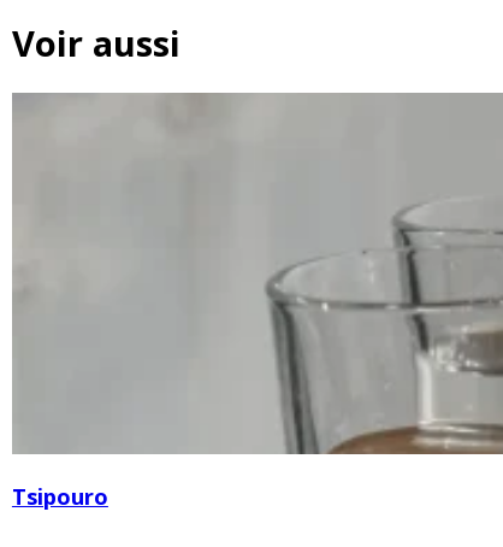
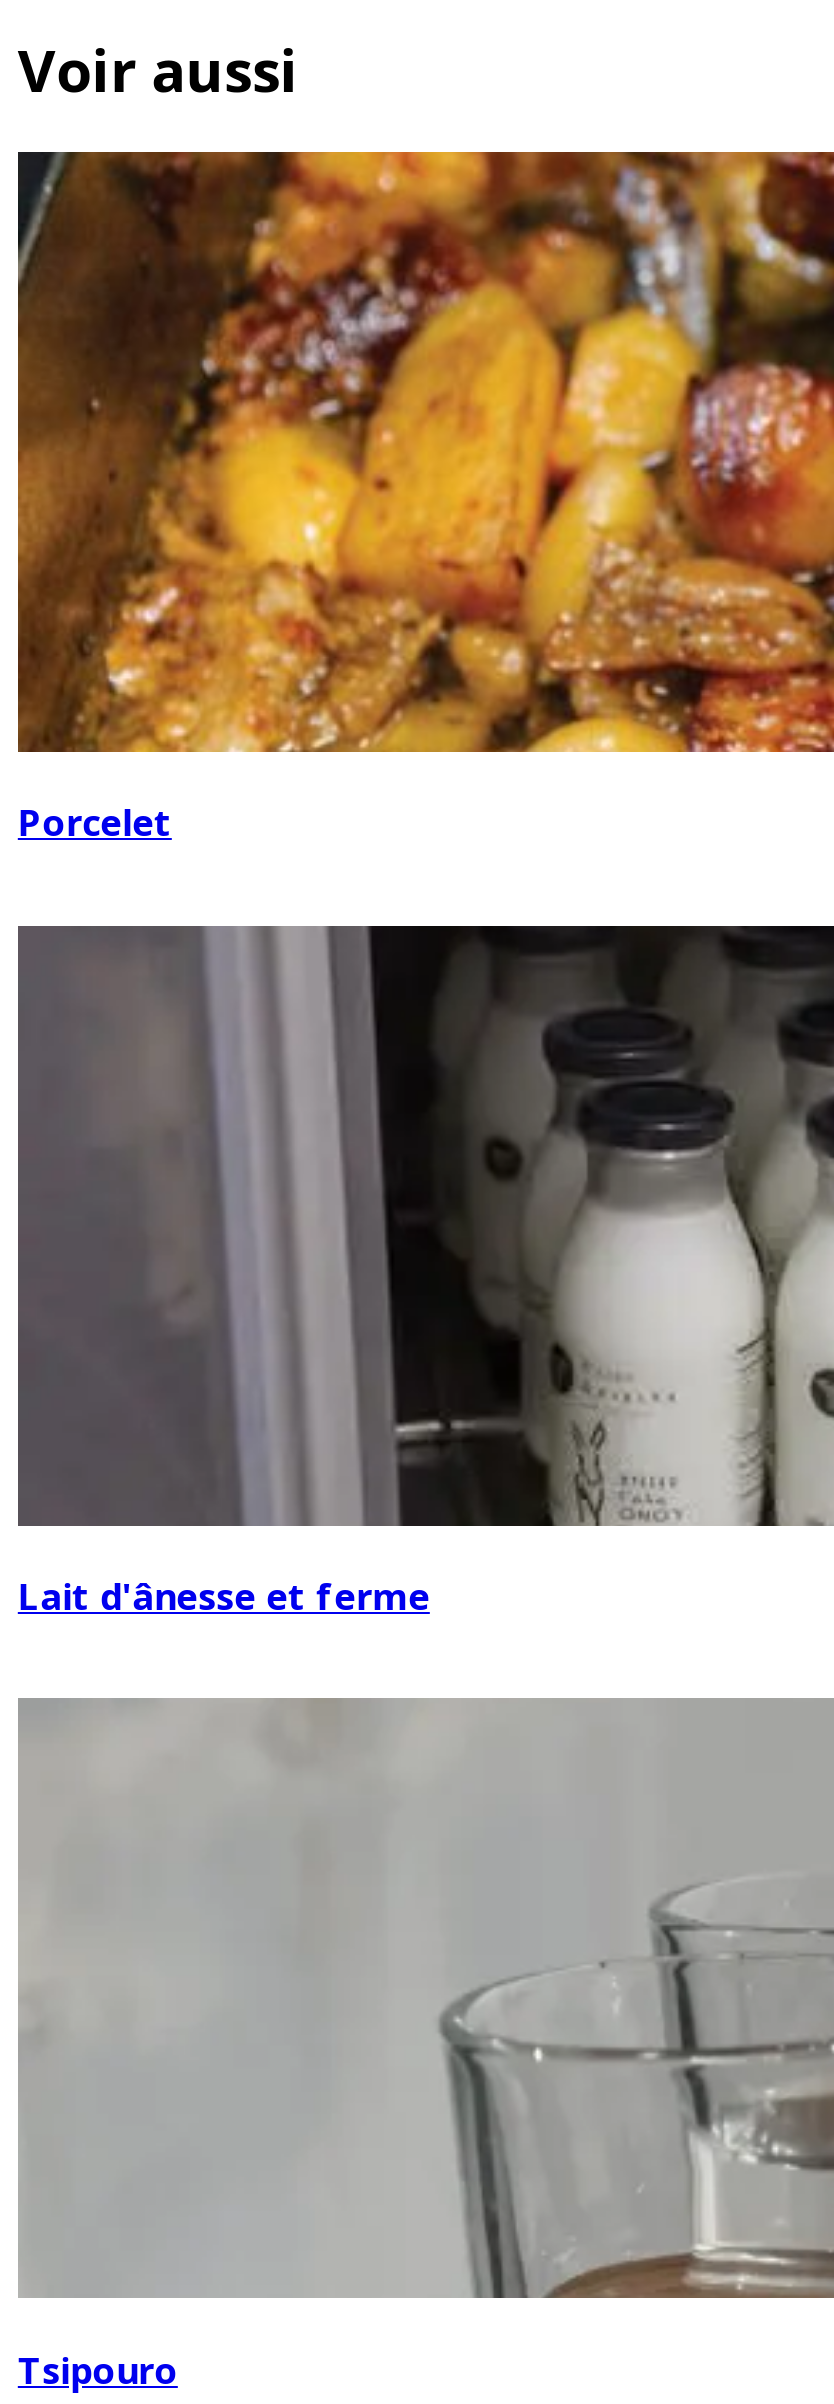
none -> [16,150,828,846] [image] | Porcelet
none -> [16,924,828,1620] [image] | Lait d'ânesse et ferme

